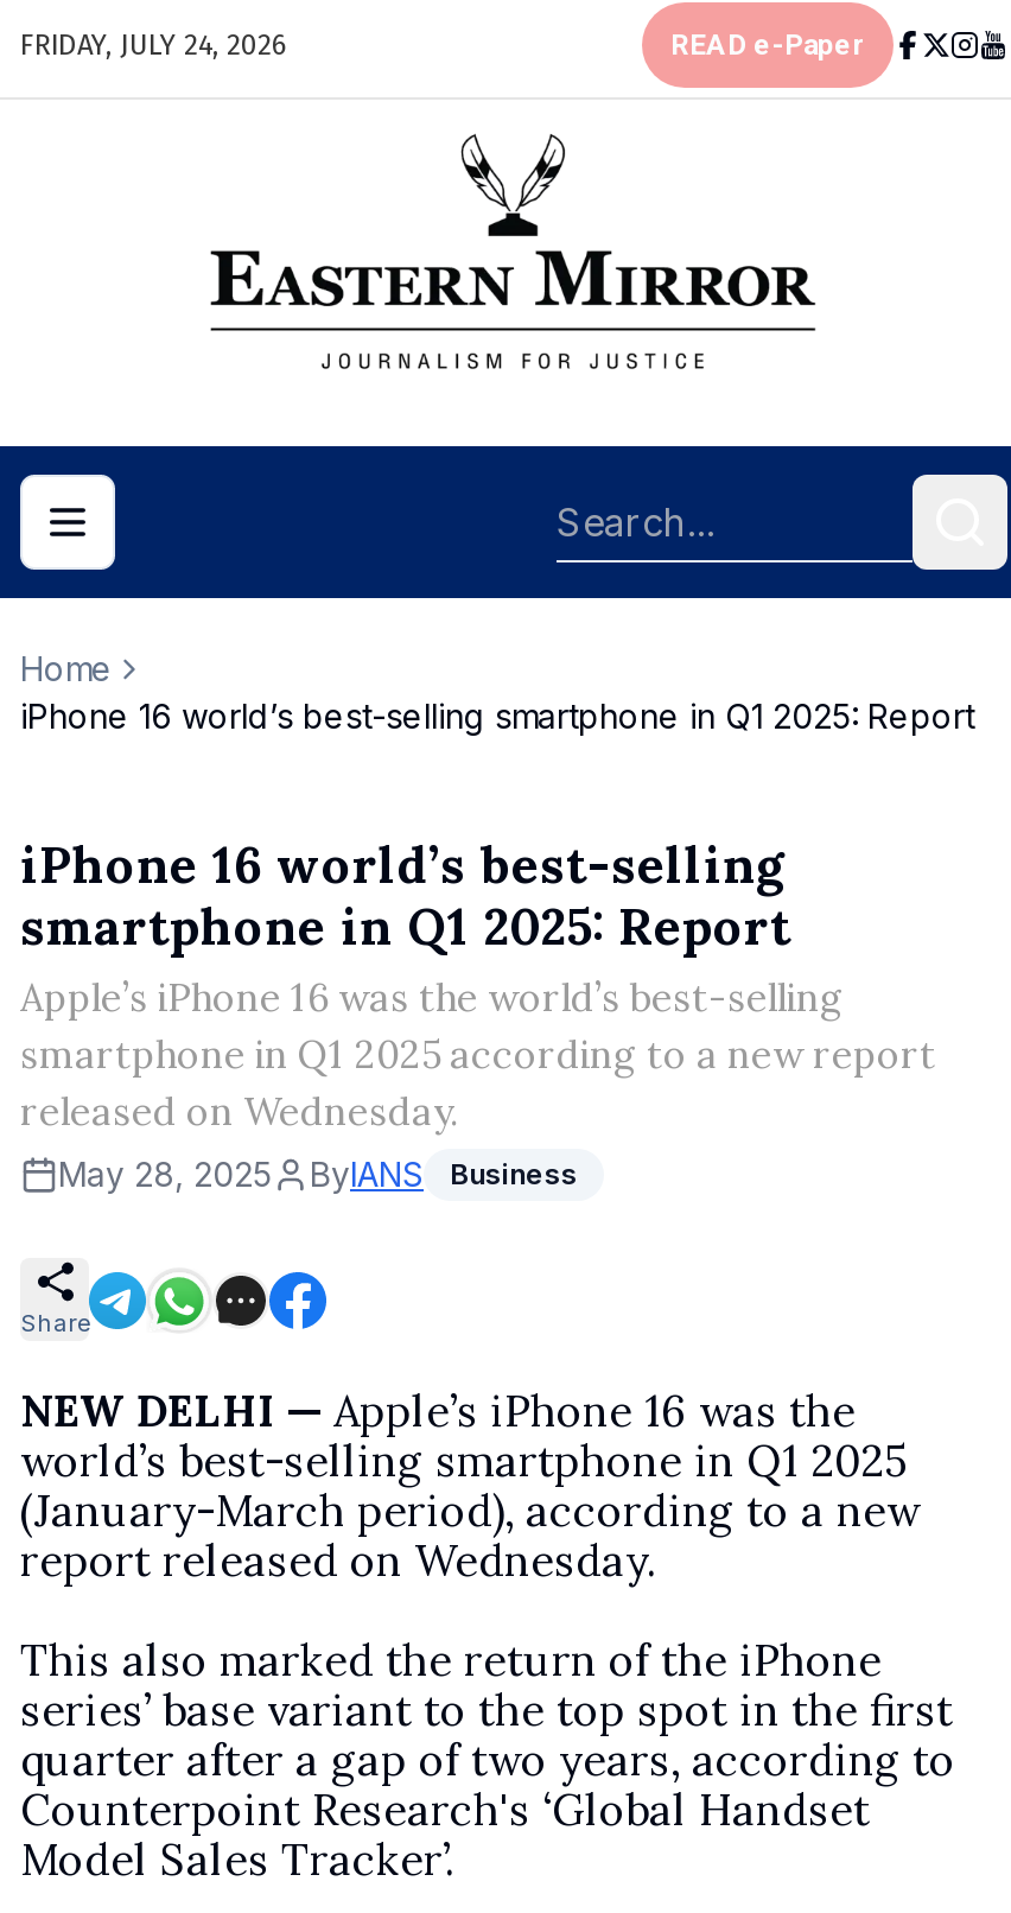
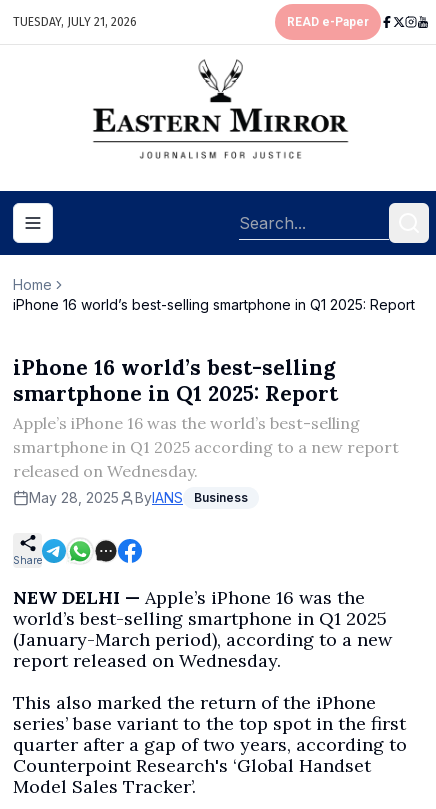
[20,28,288,62] FRIDAY, JULY 24, 2026 -> [13,15,137,29] TUESDAY, JULY 21, 2026

